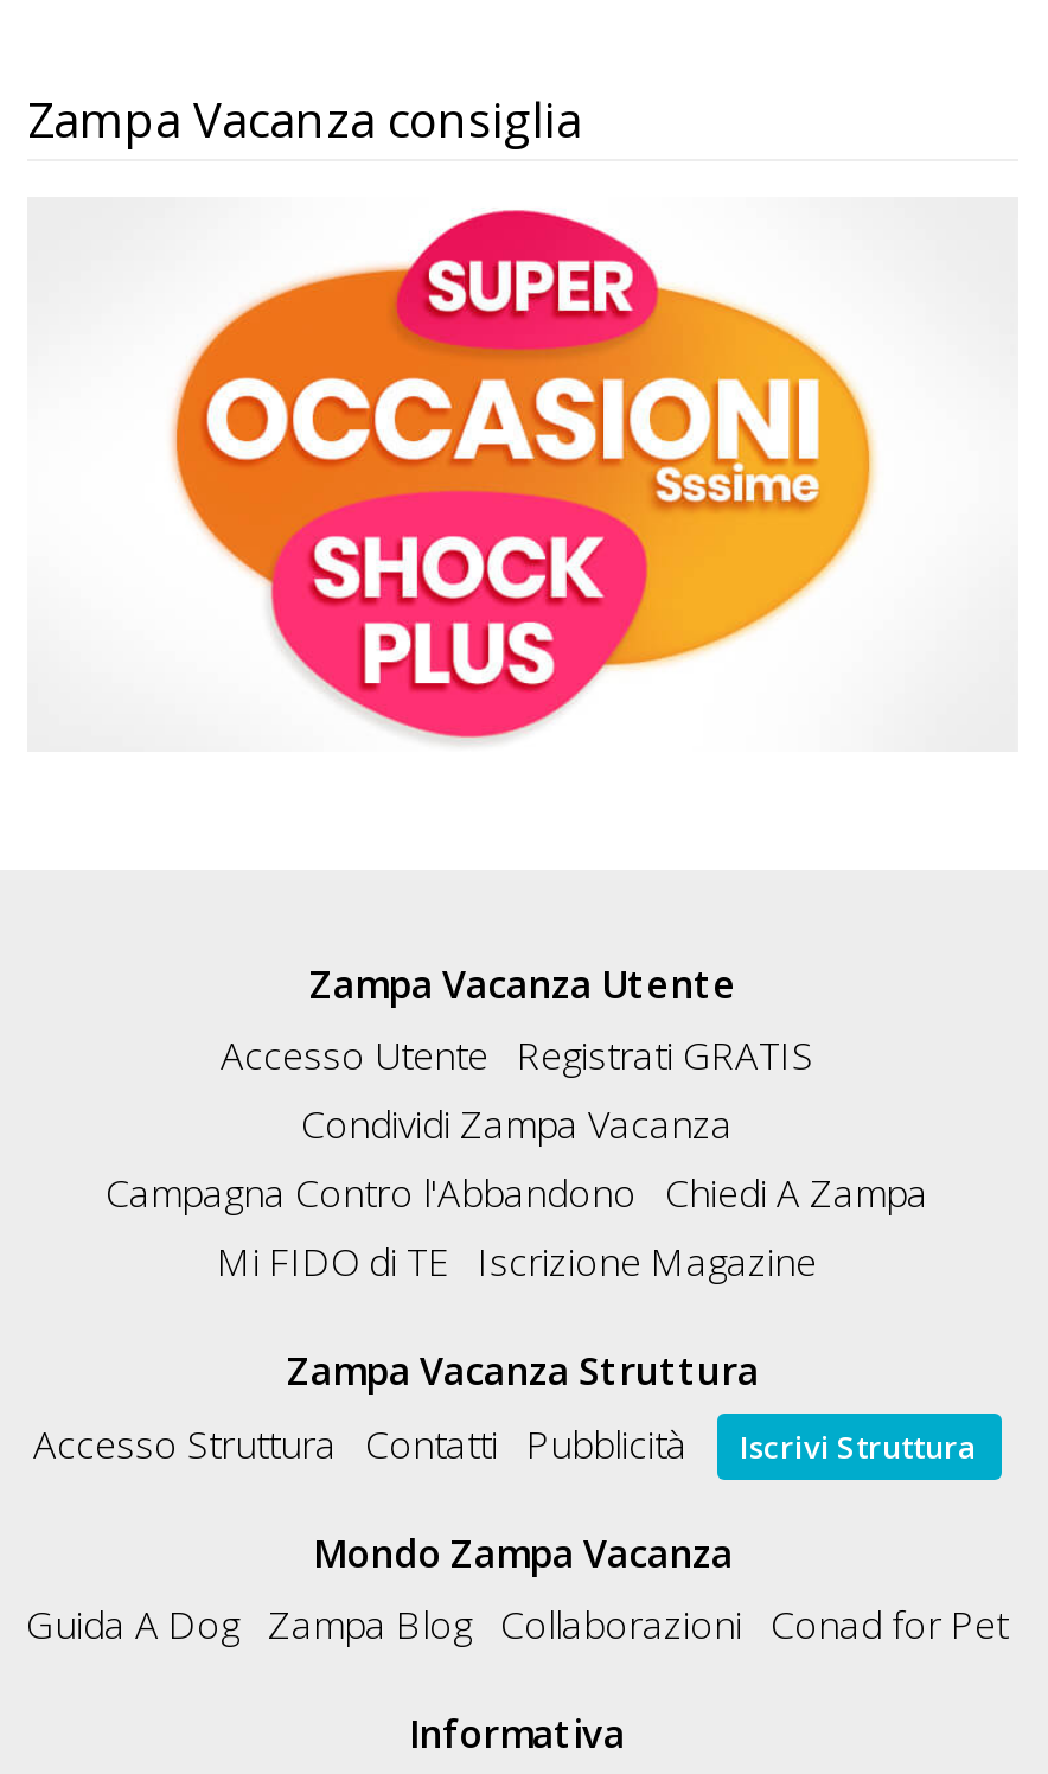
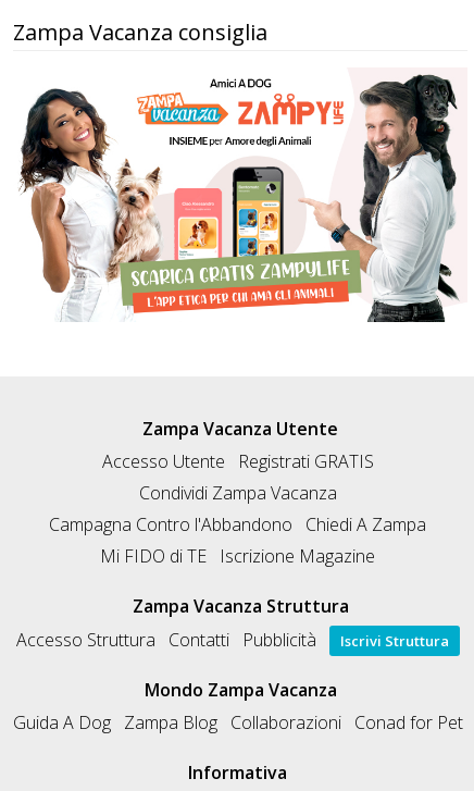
[44,209,995,752] [image] -> [18,74,459,323] [image]

